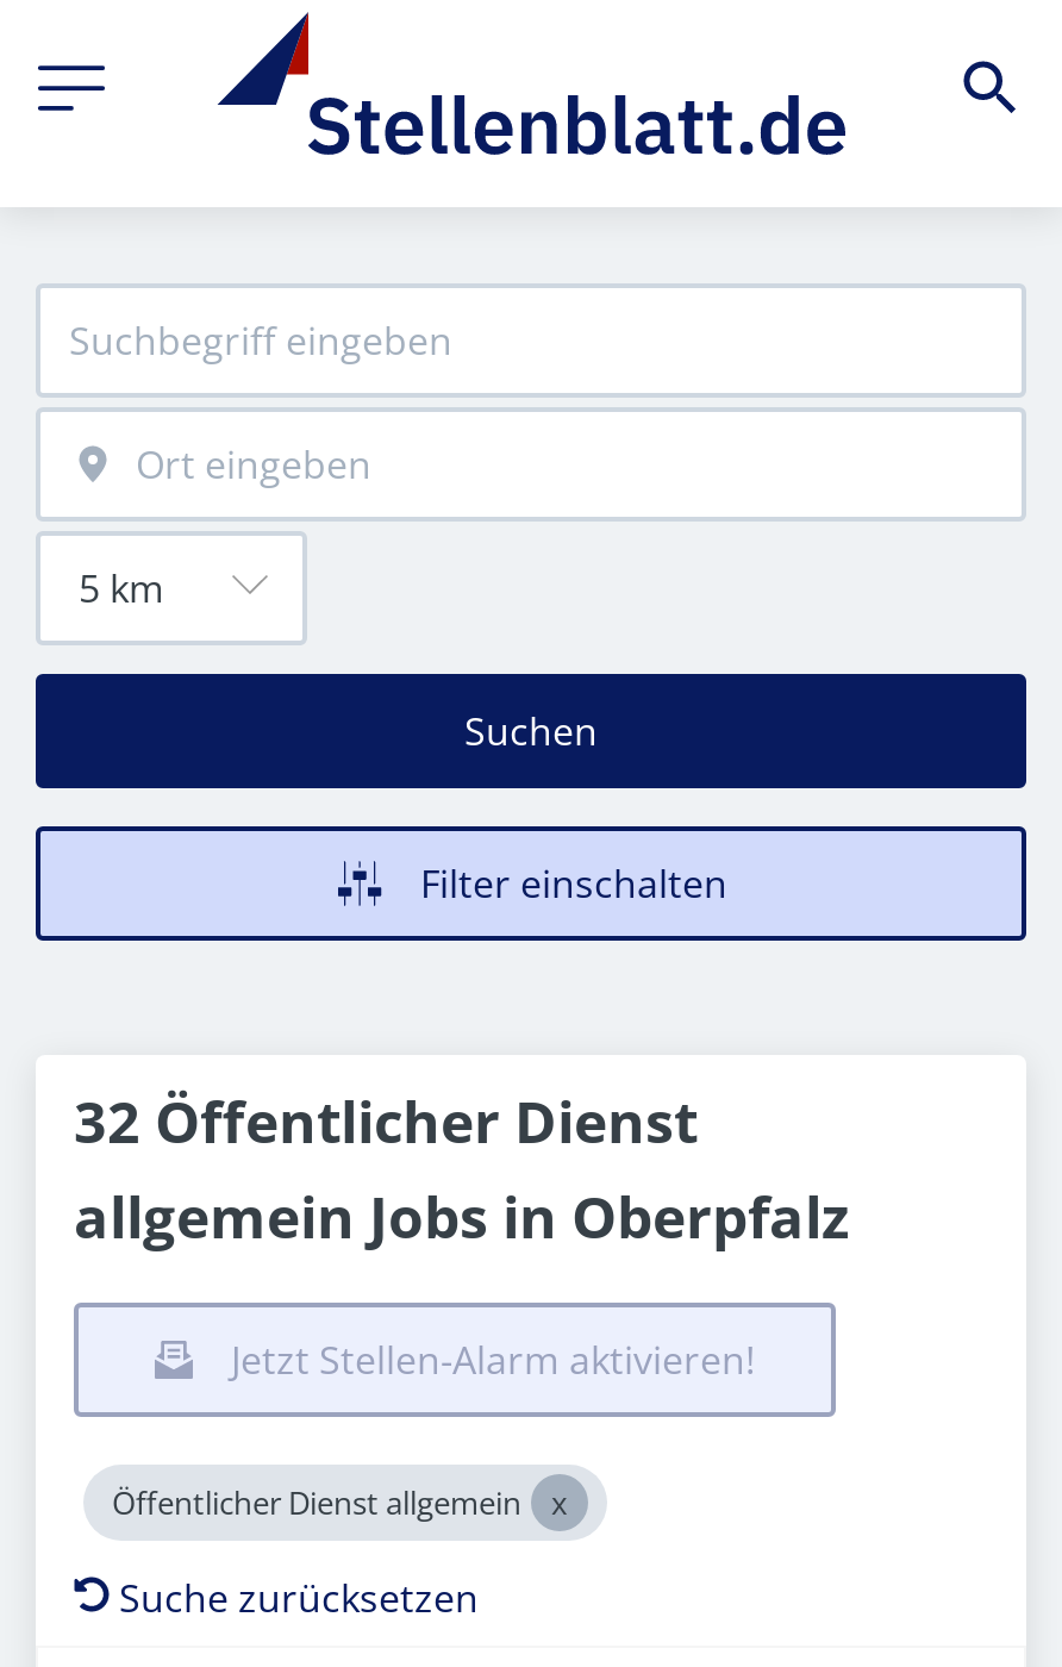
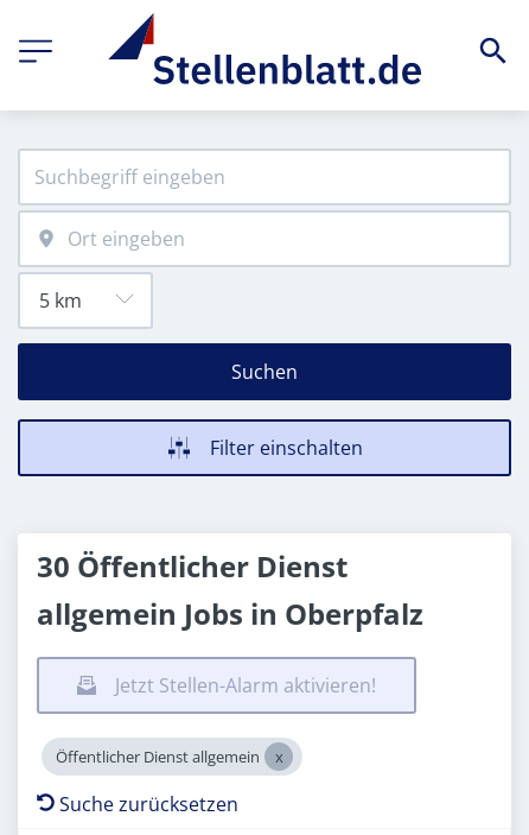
[74,1081,698,1160] 32 Öffentlicher Dienst -> [37,546,348,586] 30 Öffentlicher Dienst

